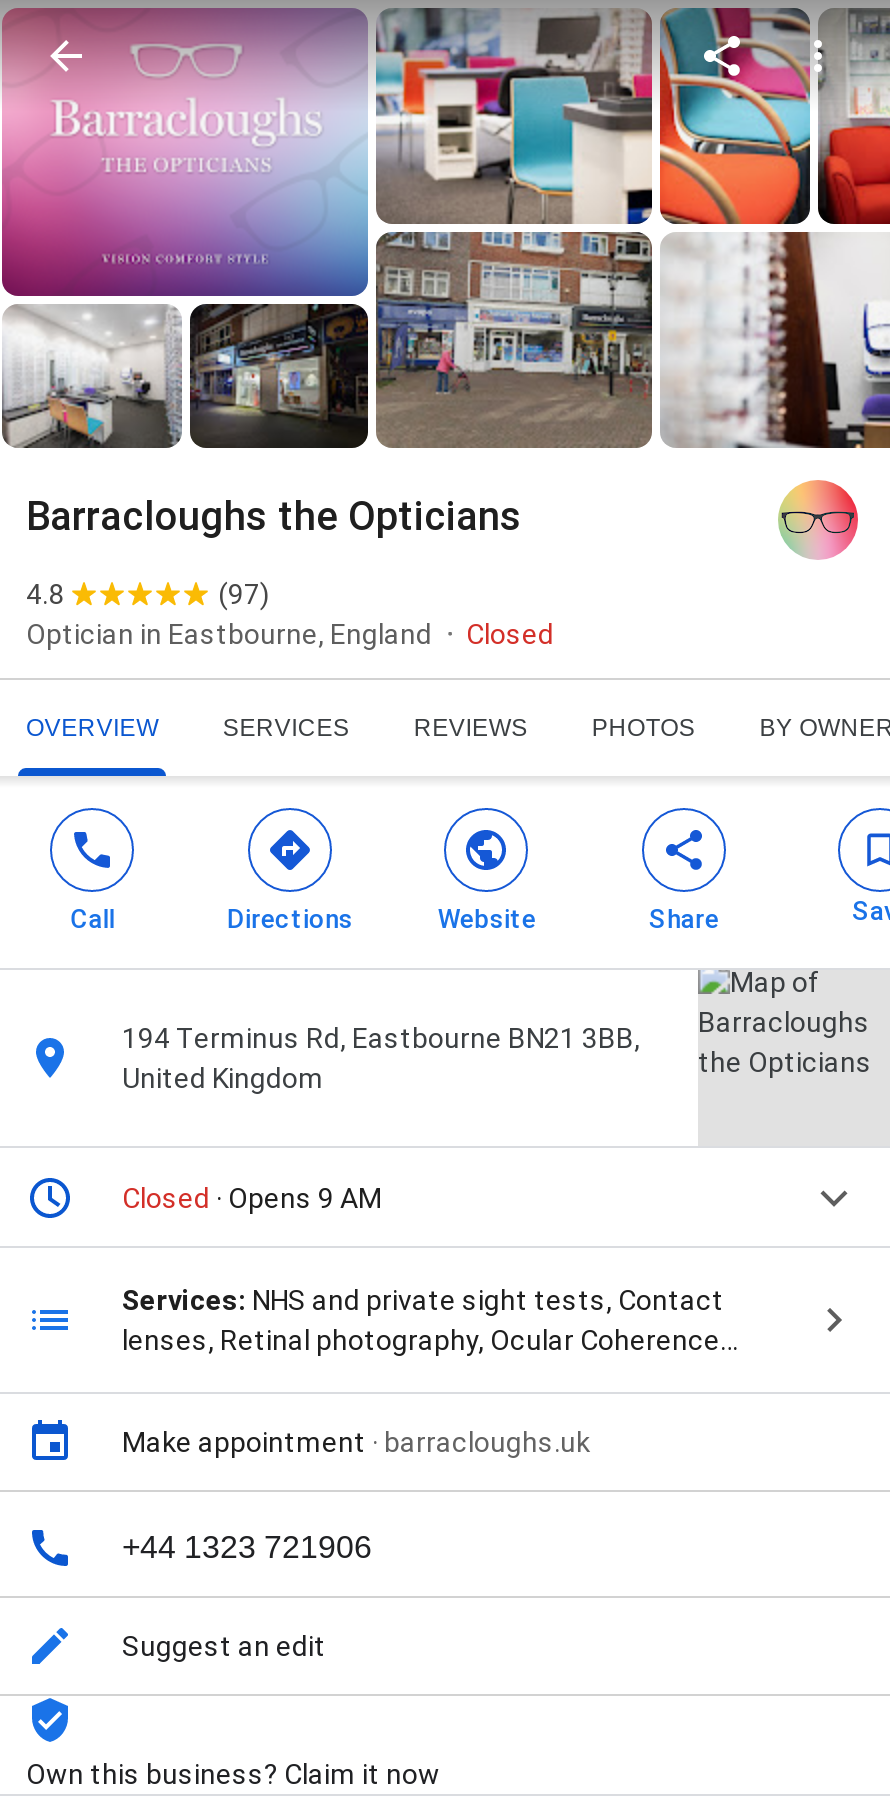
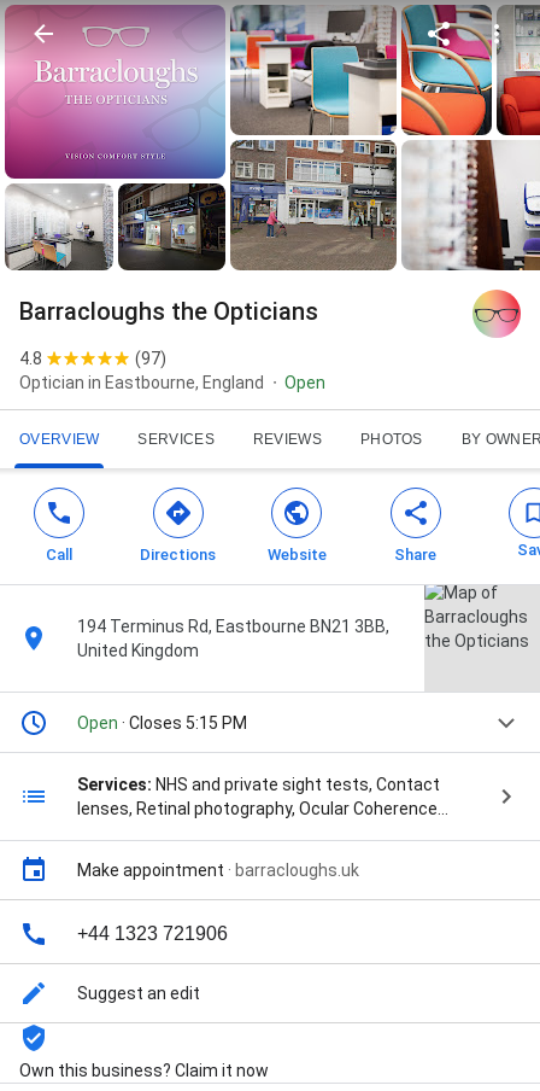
[466,618,554,650] Closed -> [284,373,325,392] Open
[122,1182,382,1214] Closed · Opens 9 AM -> [77,713,247,733] Open · Closes 5:15 PM

